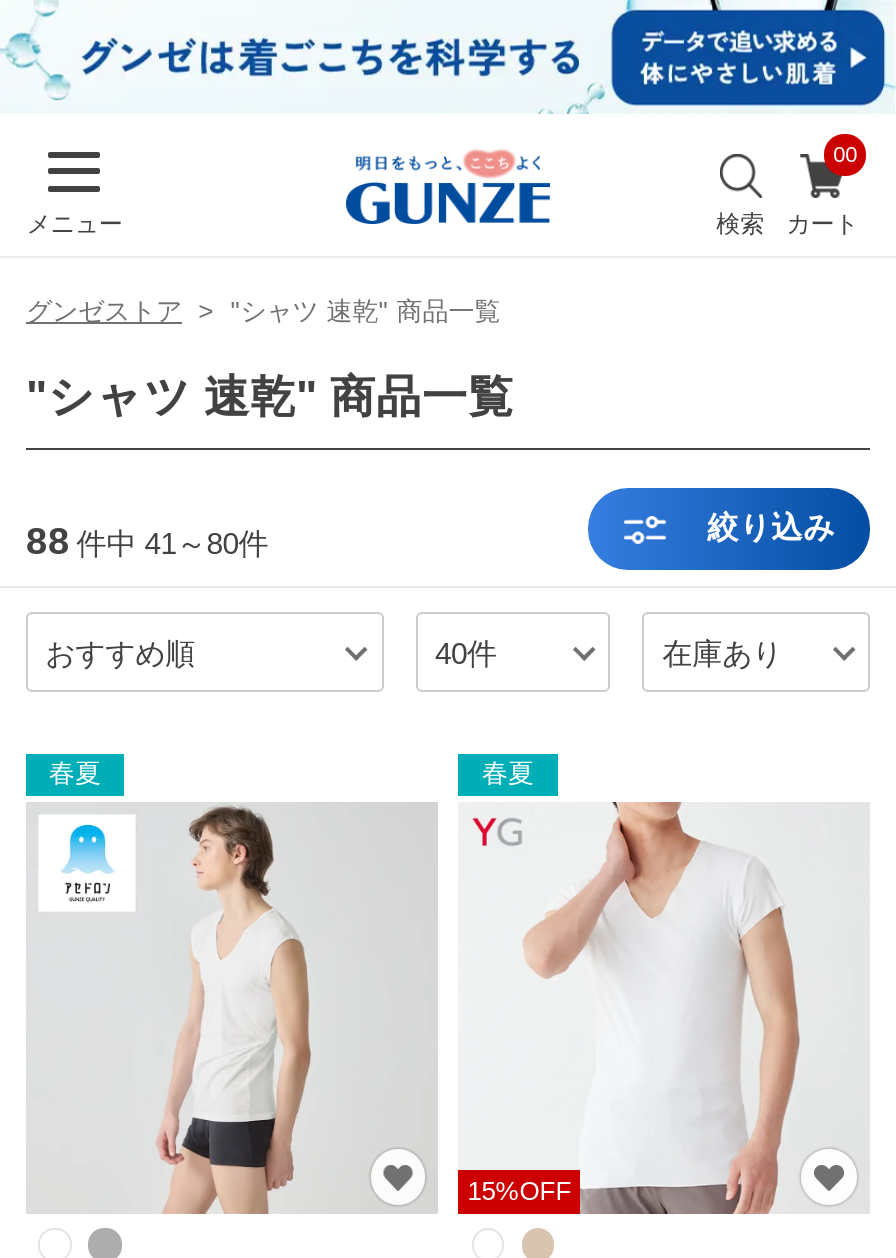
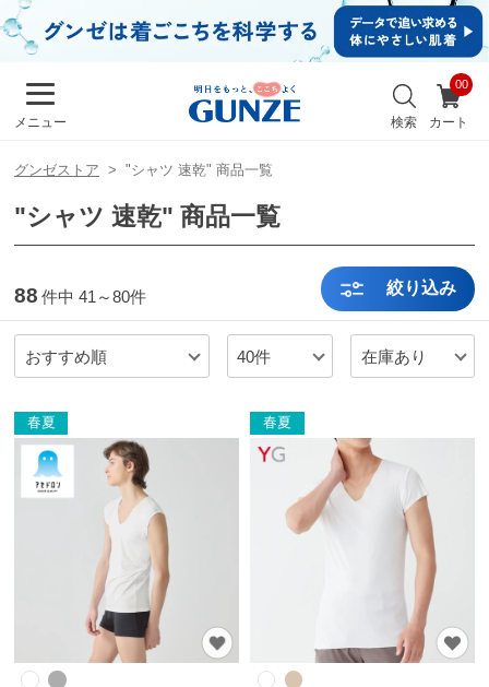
[467,1176,571,1206] 15%OFF -> none

